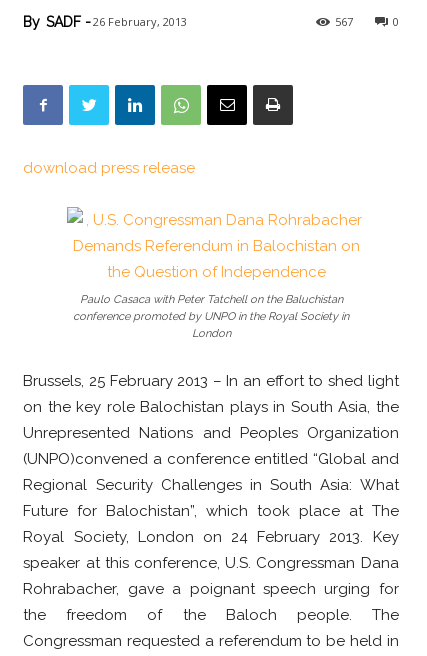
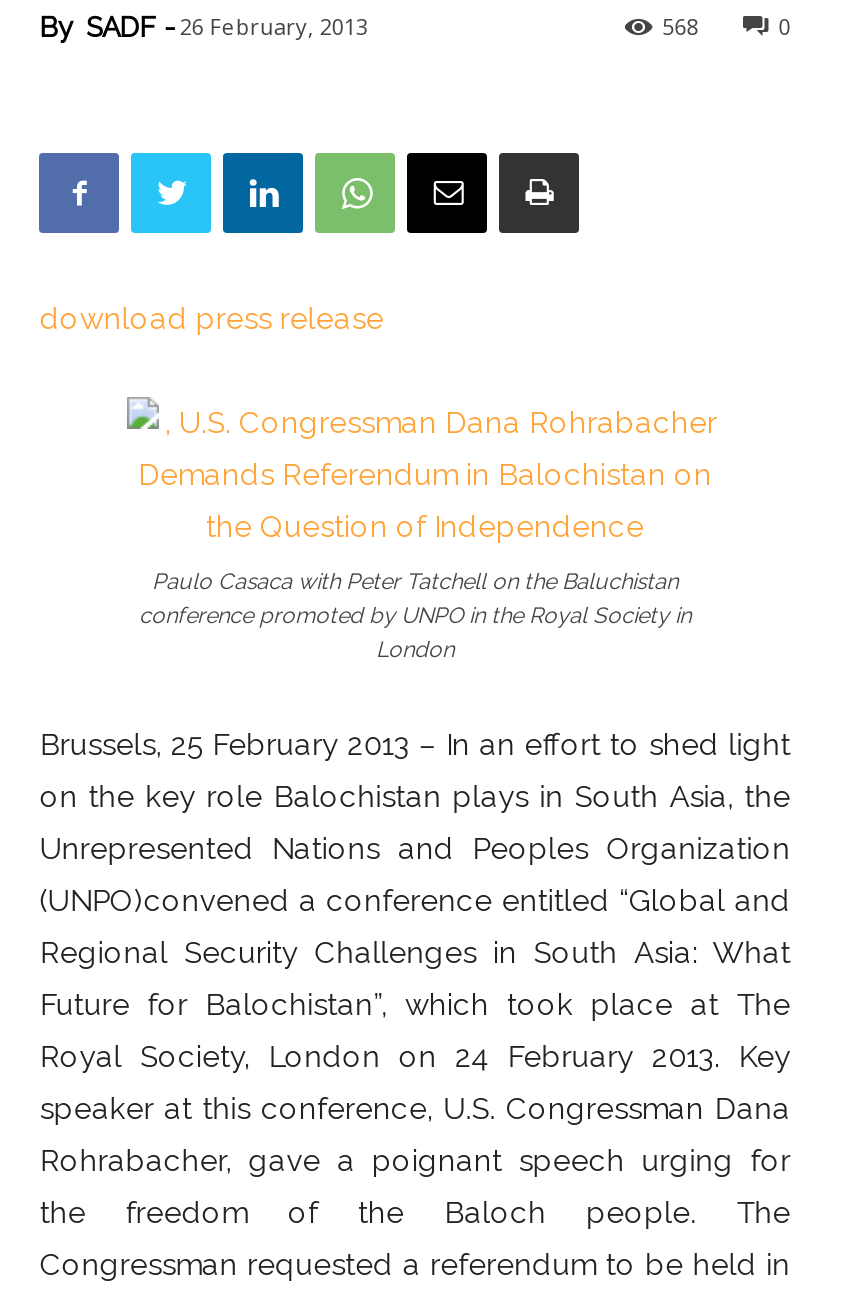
[335,14,353,29] 567 -> [662,12,698,42] 568

